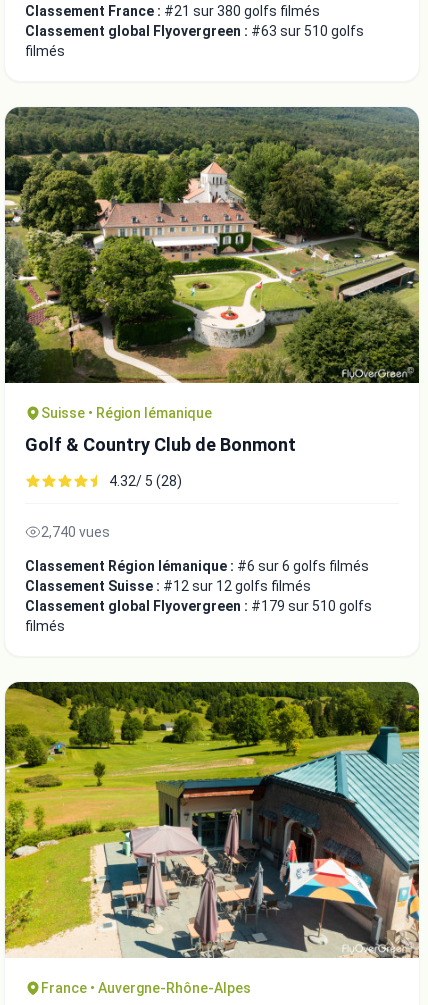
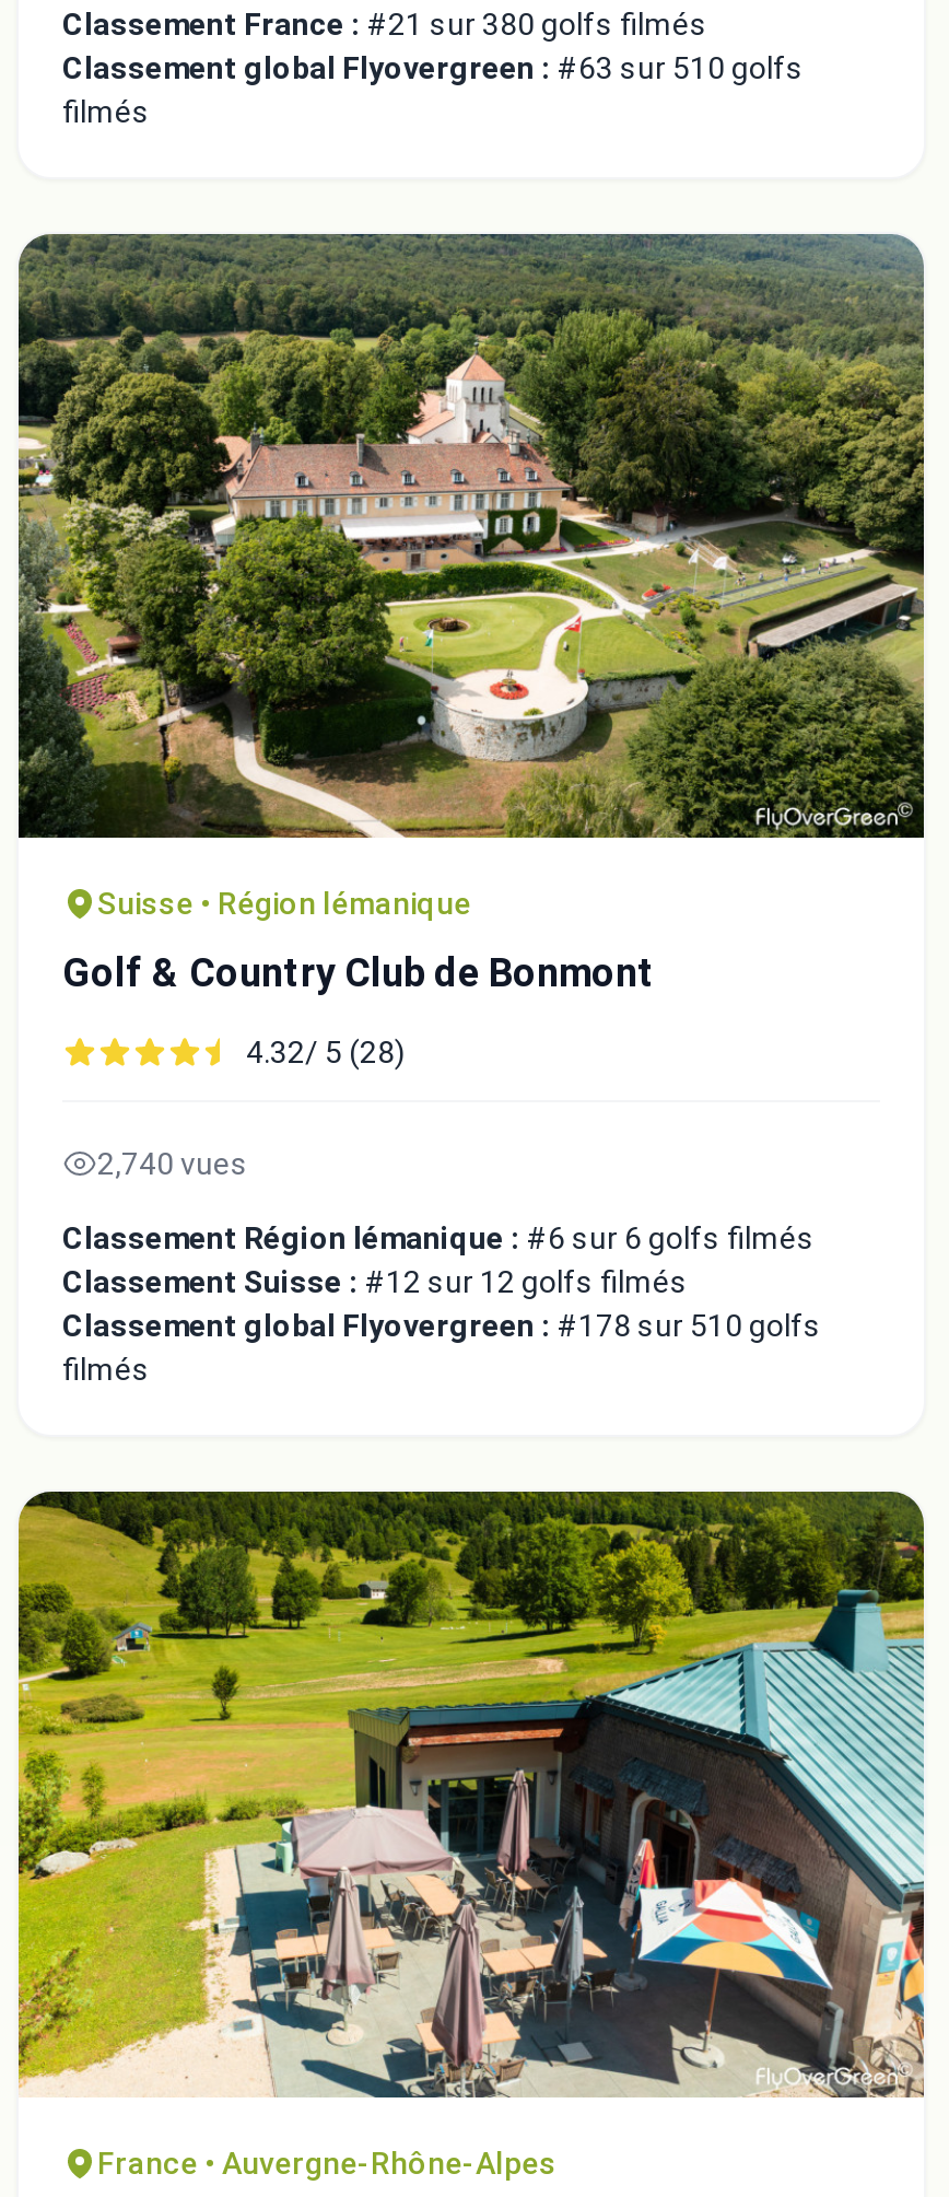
[25,598,372,614] Classement global Flyovergreen : #179 sur 510 golfs -> [62,1309,821,1344] Classement global Flyovergreen : #178 sur 510 golfs

